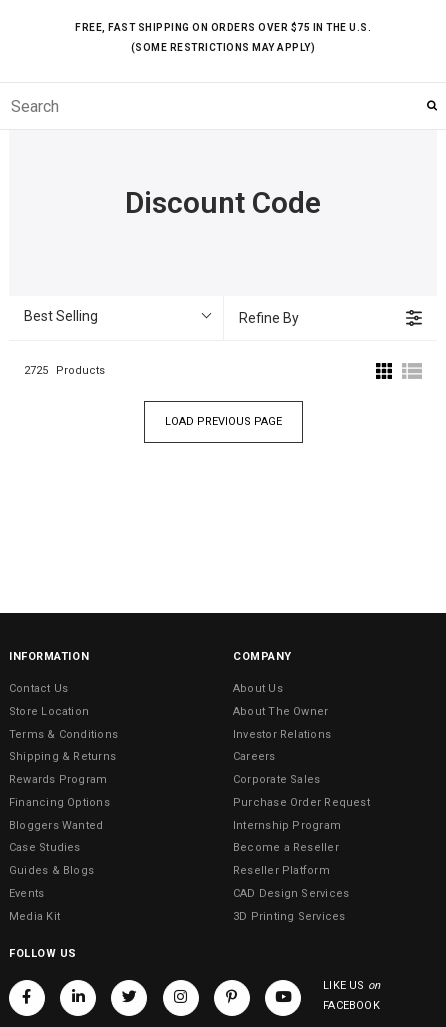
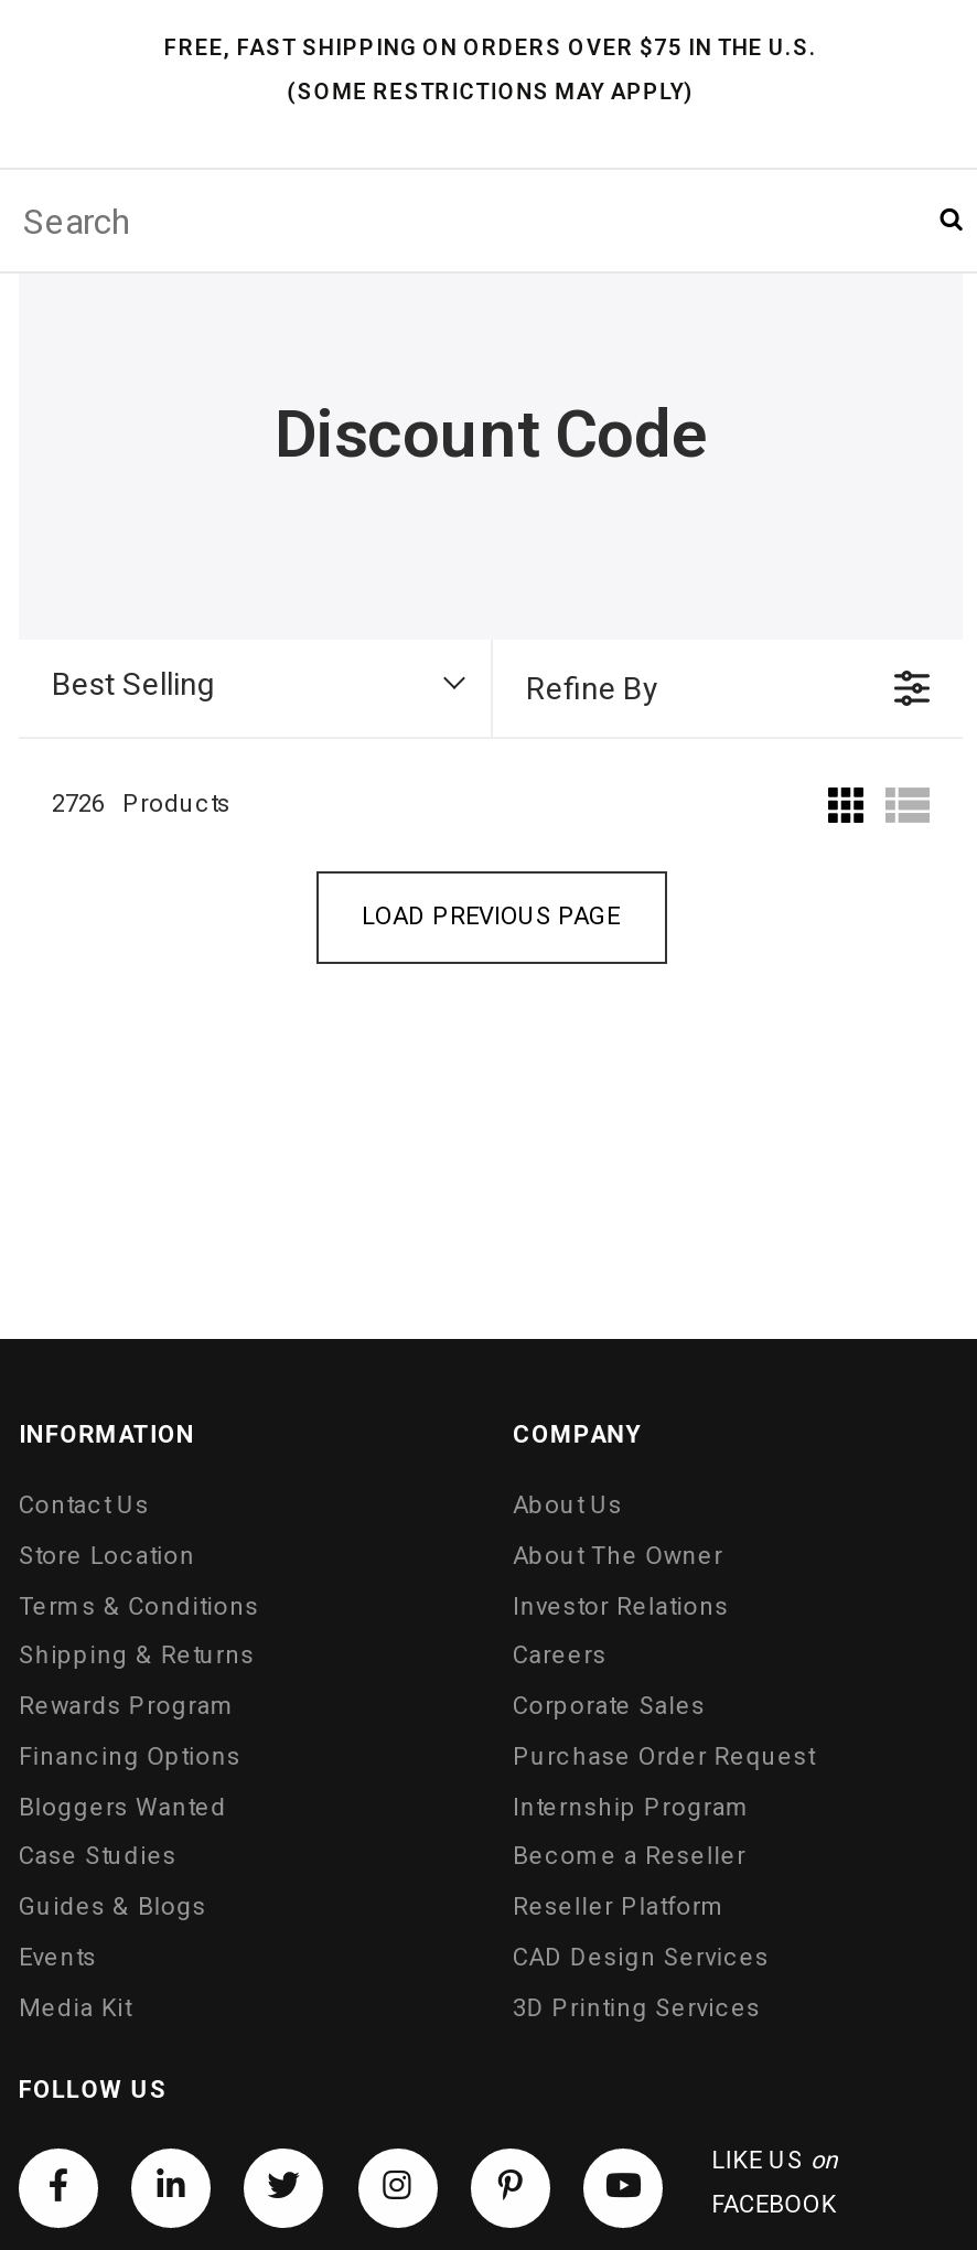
[24,364,105,377] 2725 Products -> [52,790,230,818] 2726 Products

